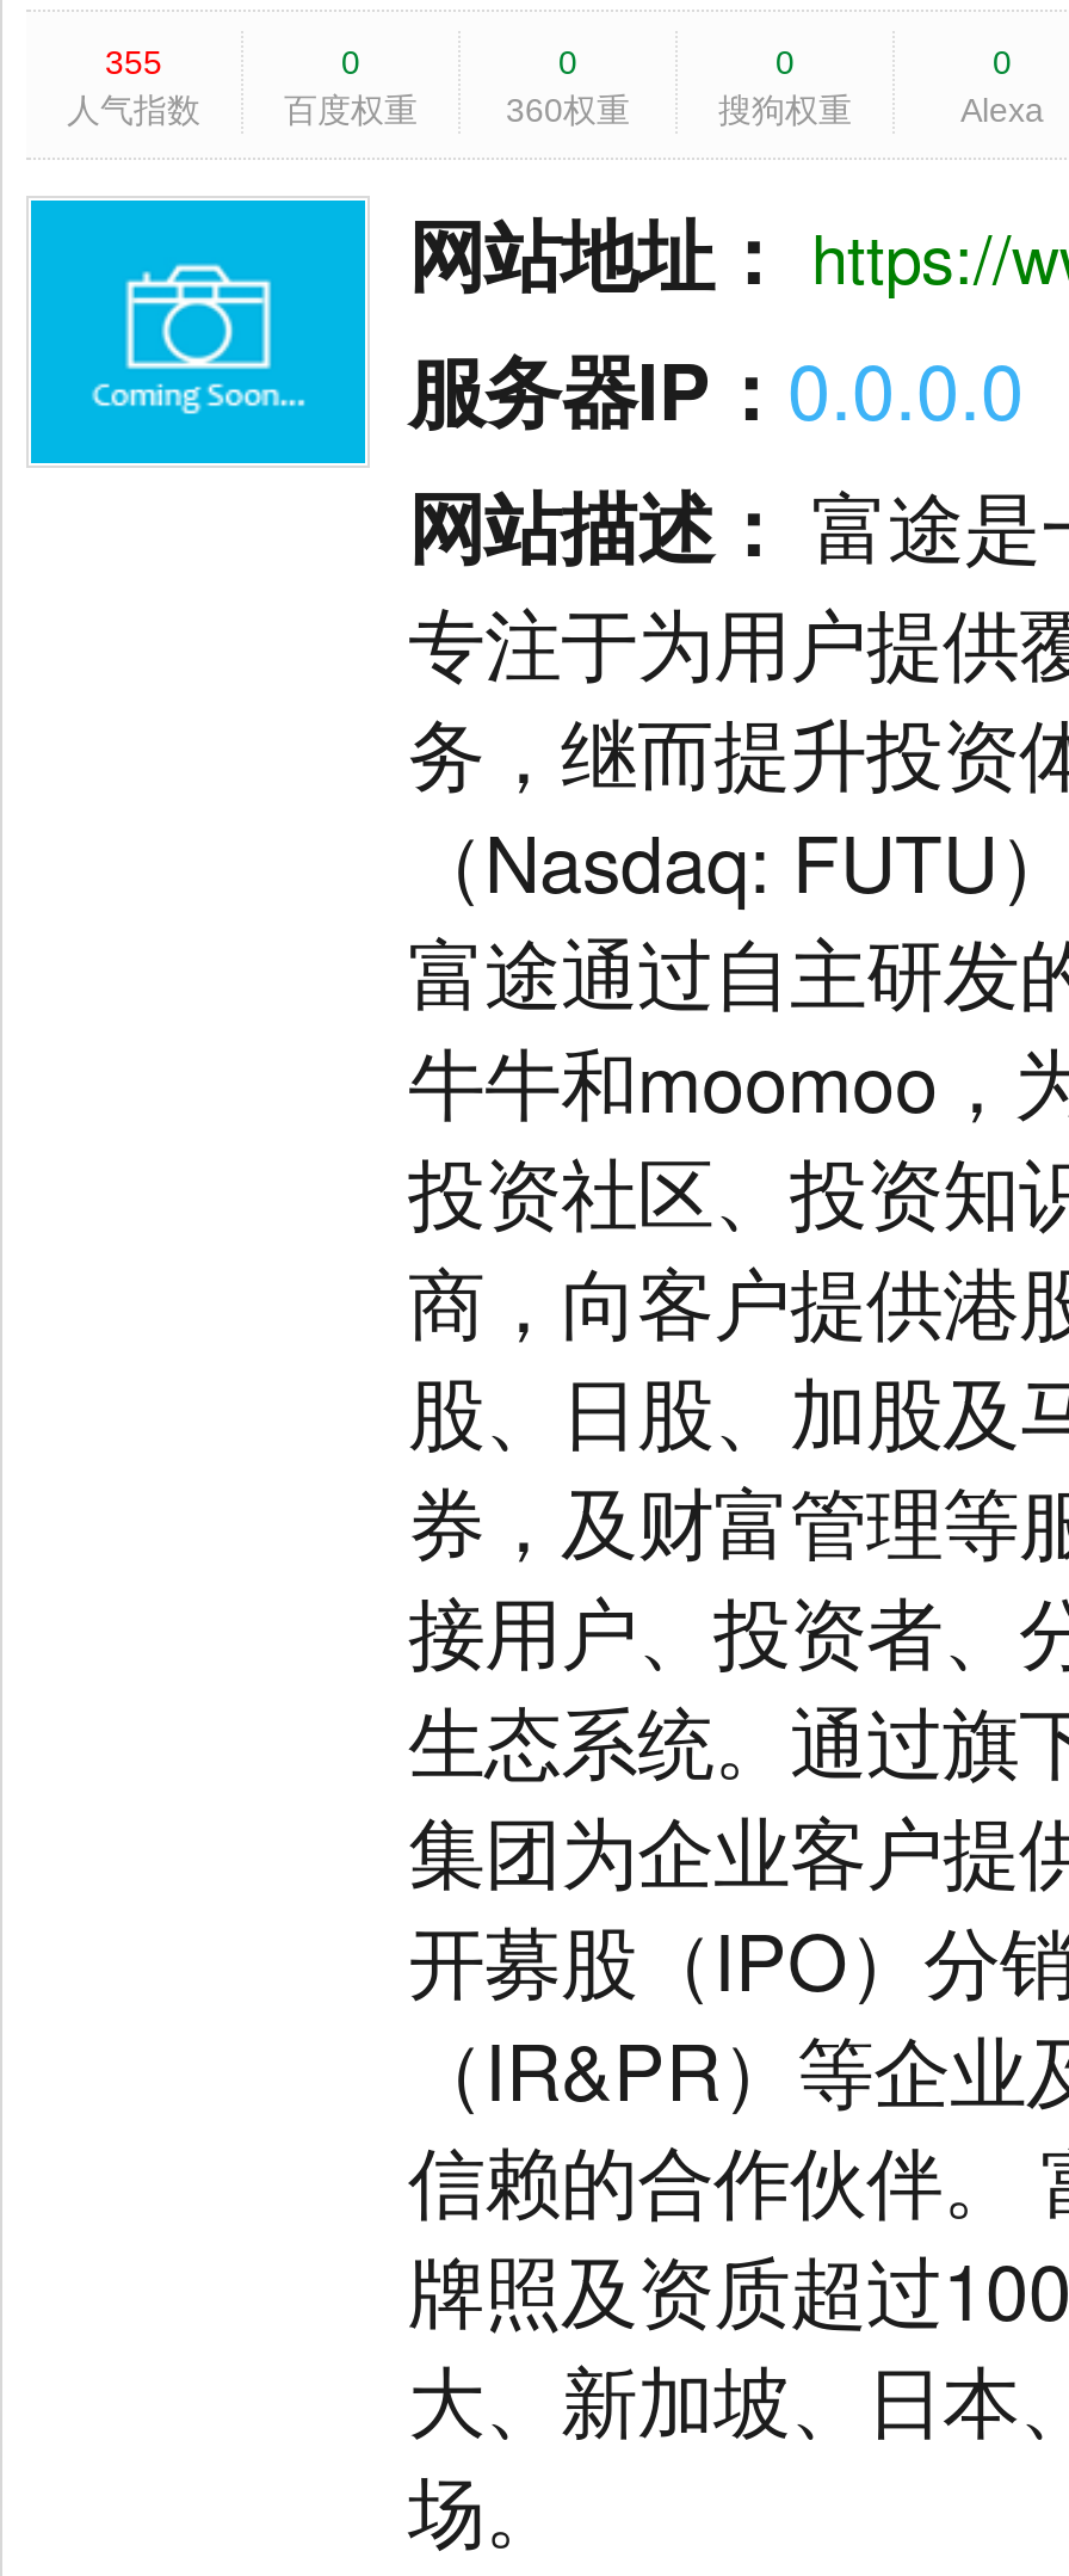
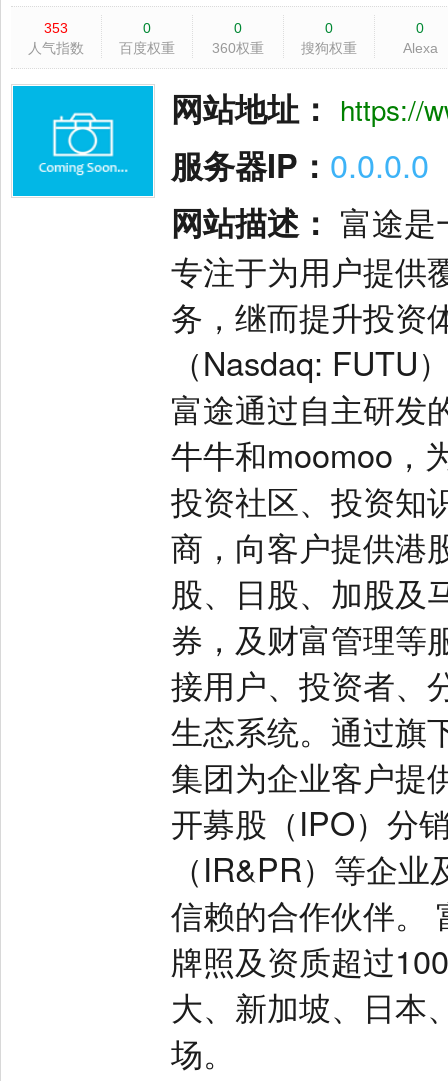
[105,43,162,81] 355 -> [44,20,68,36] 353

